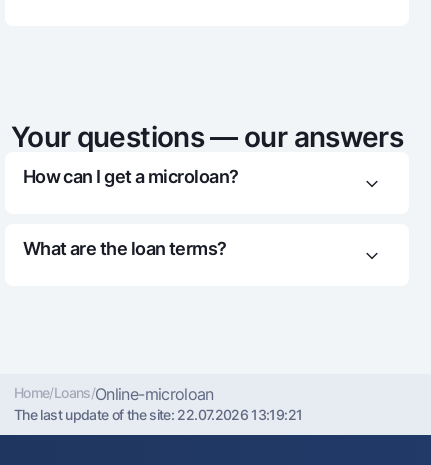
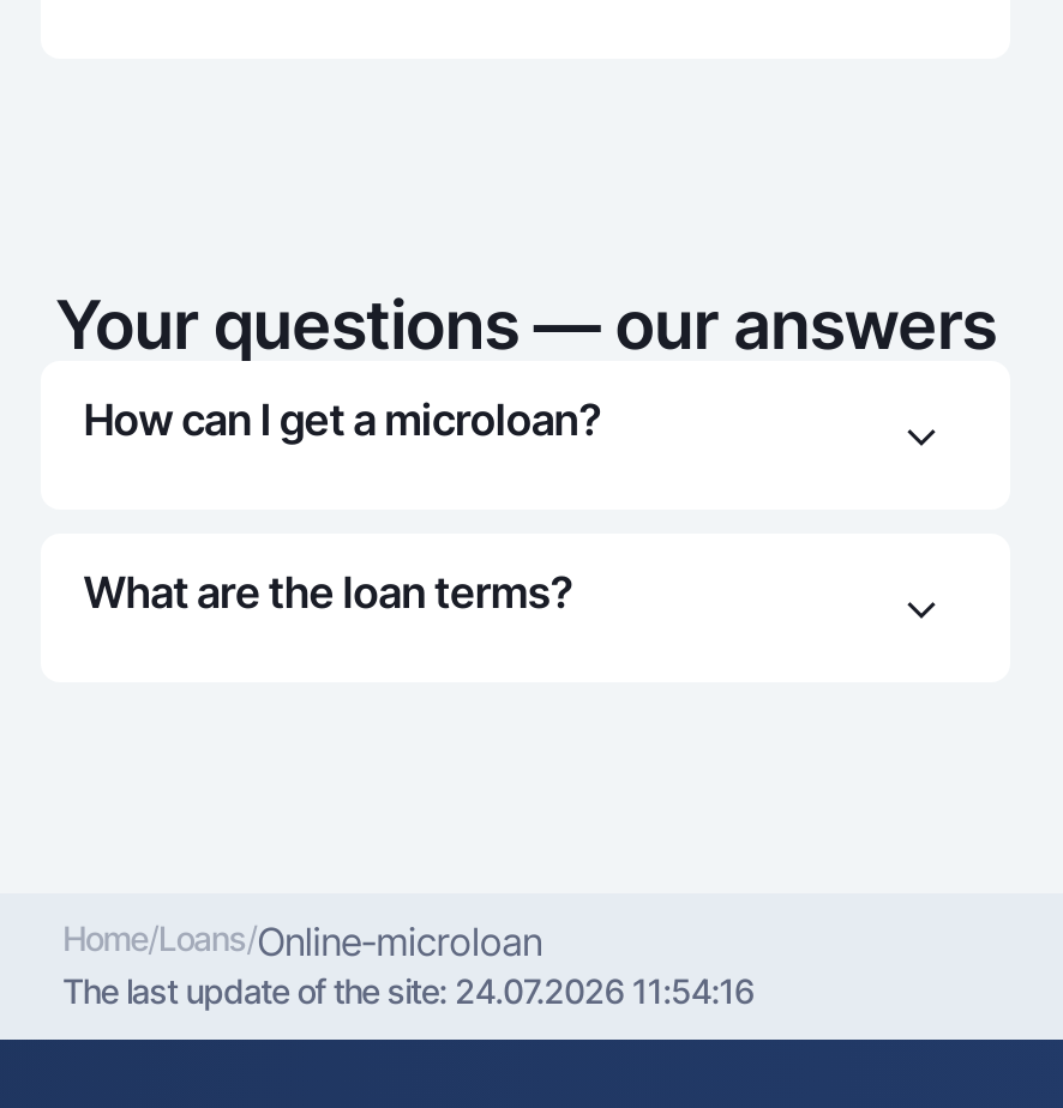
[14,406,302,423] The last update of the site: 22.07.2026 13:19:21 -> [62,969,754,1010] The last update of the site: 24.07.2026 11:54:16

